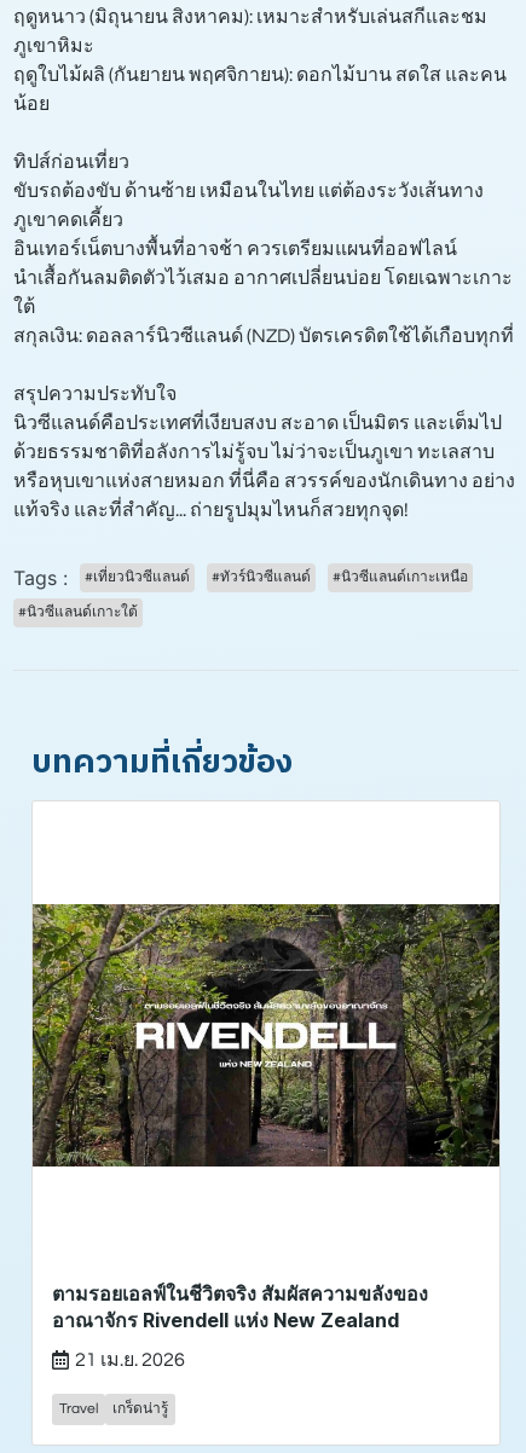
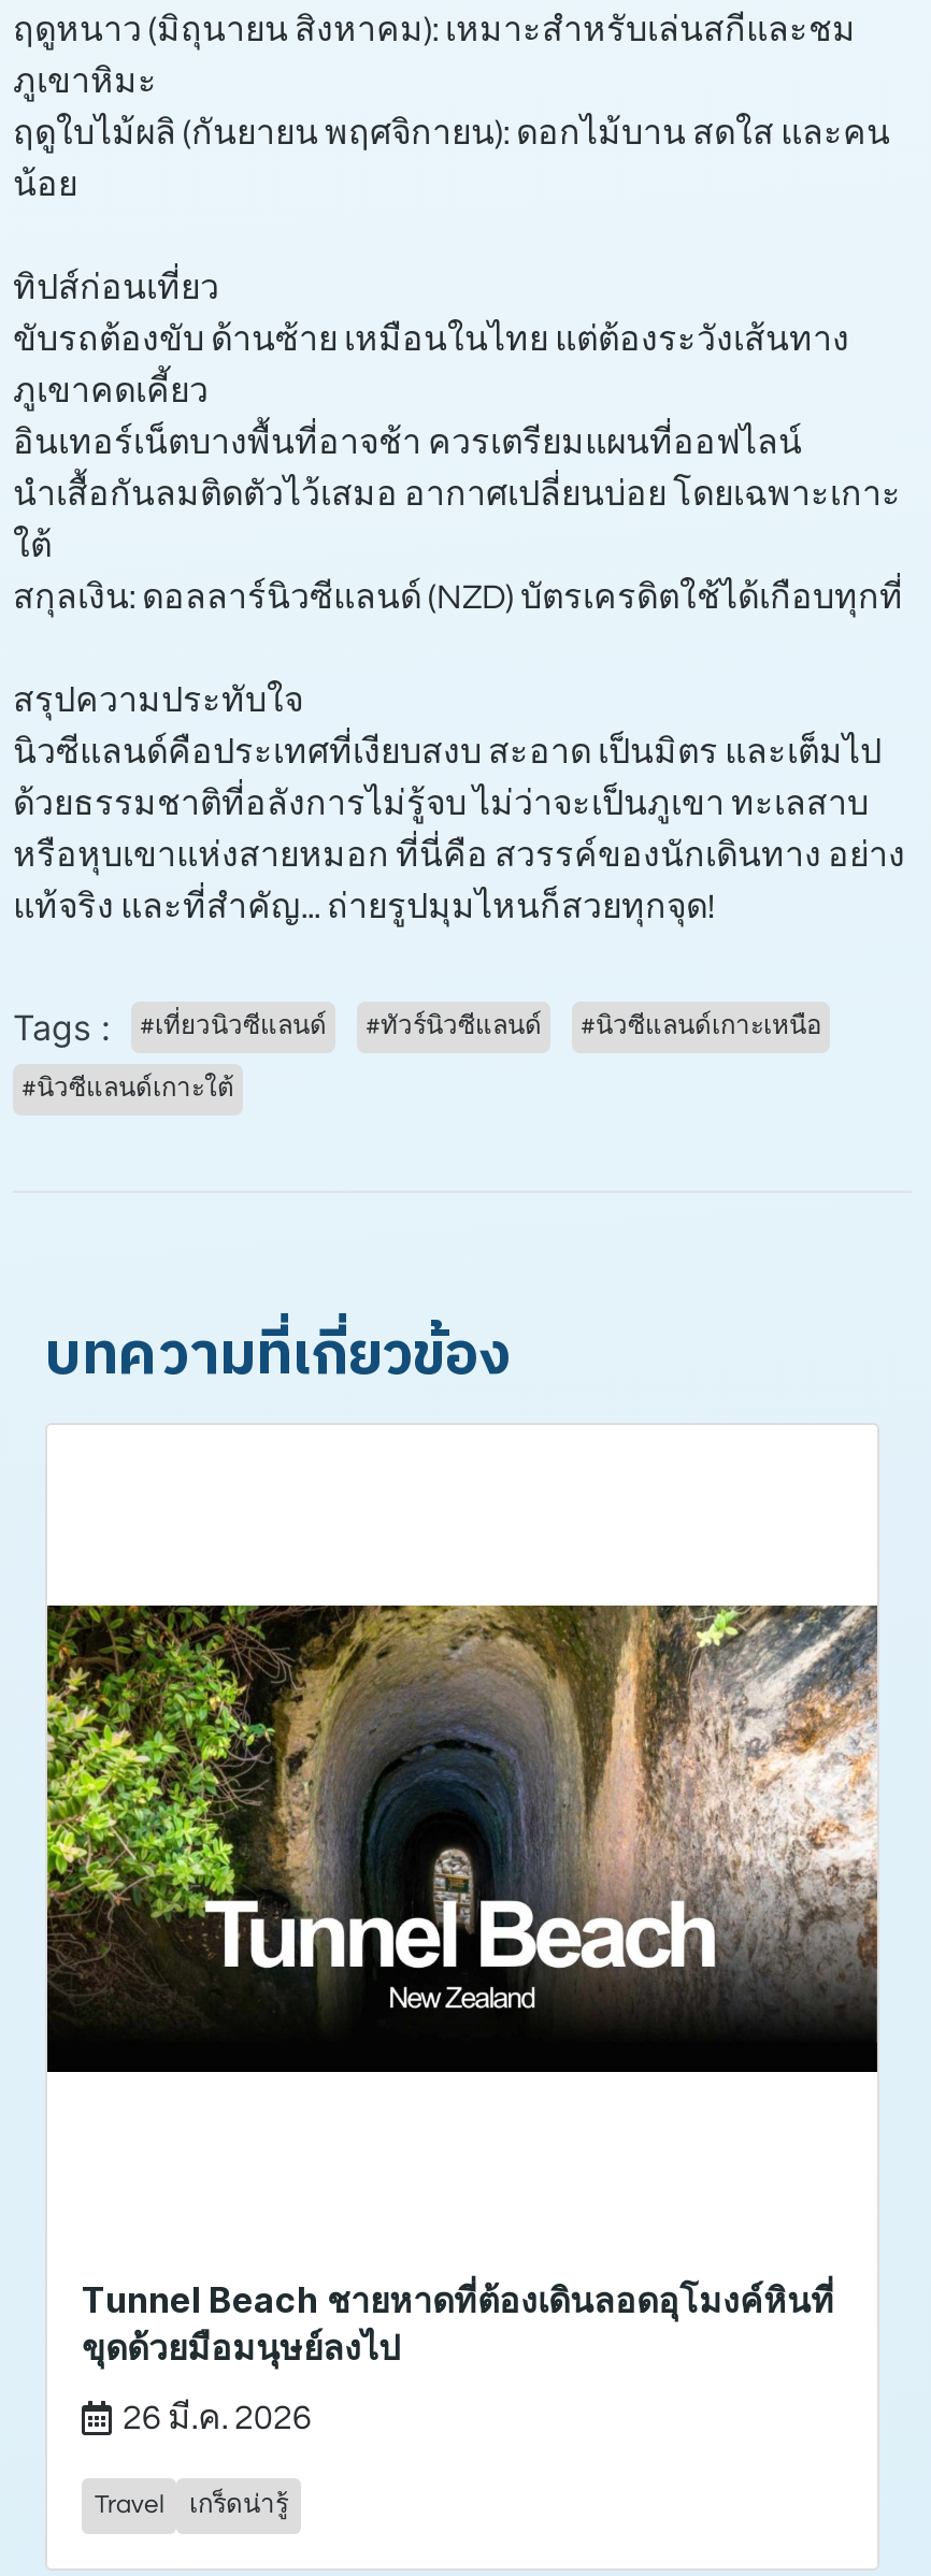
[31,903,501,1168] [image] -> [45,1604,879,2073] [image]
[52,1281,428,1332] ตามรอยเอลฟ์ในชีวิตจริง สัมผัสความขลังของ | อาณาจักร Rivendell แห่ง New Zealand -> [82,2277,834,2368] Tunnel Beach ชายหาดที่ต้องเดินลอดอุโมงค์หินที่ | ขุดด้วยมือมนุษย์ลงไป
[75,1350,185,1370] 21 เม.ย. 2026 -> [123,2400,312,2434] 26 มี.ค. 2026

